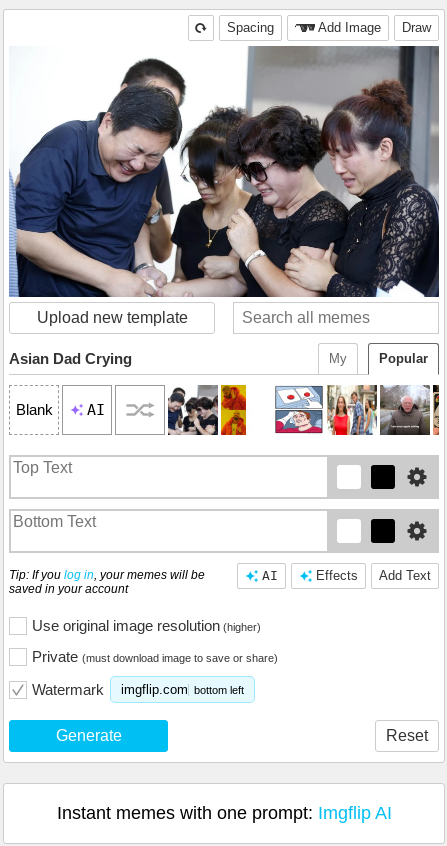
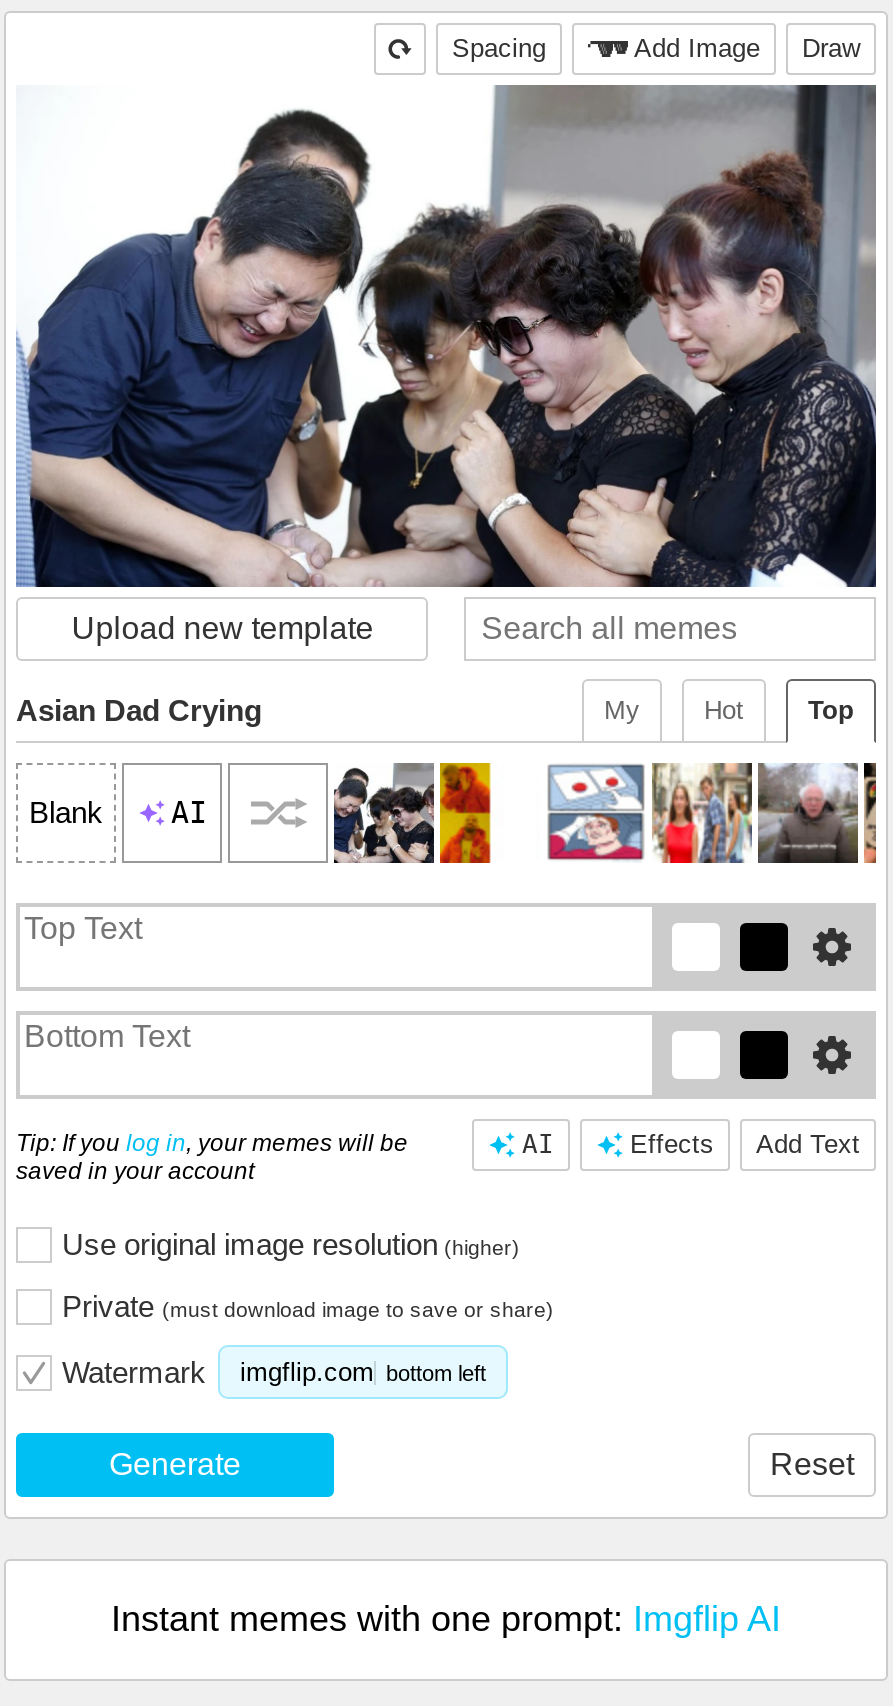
[379,351,428,366] Popular -> [704,695,854,725] Top | Hot

